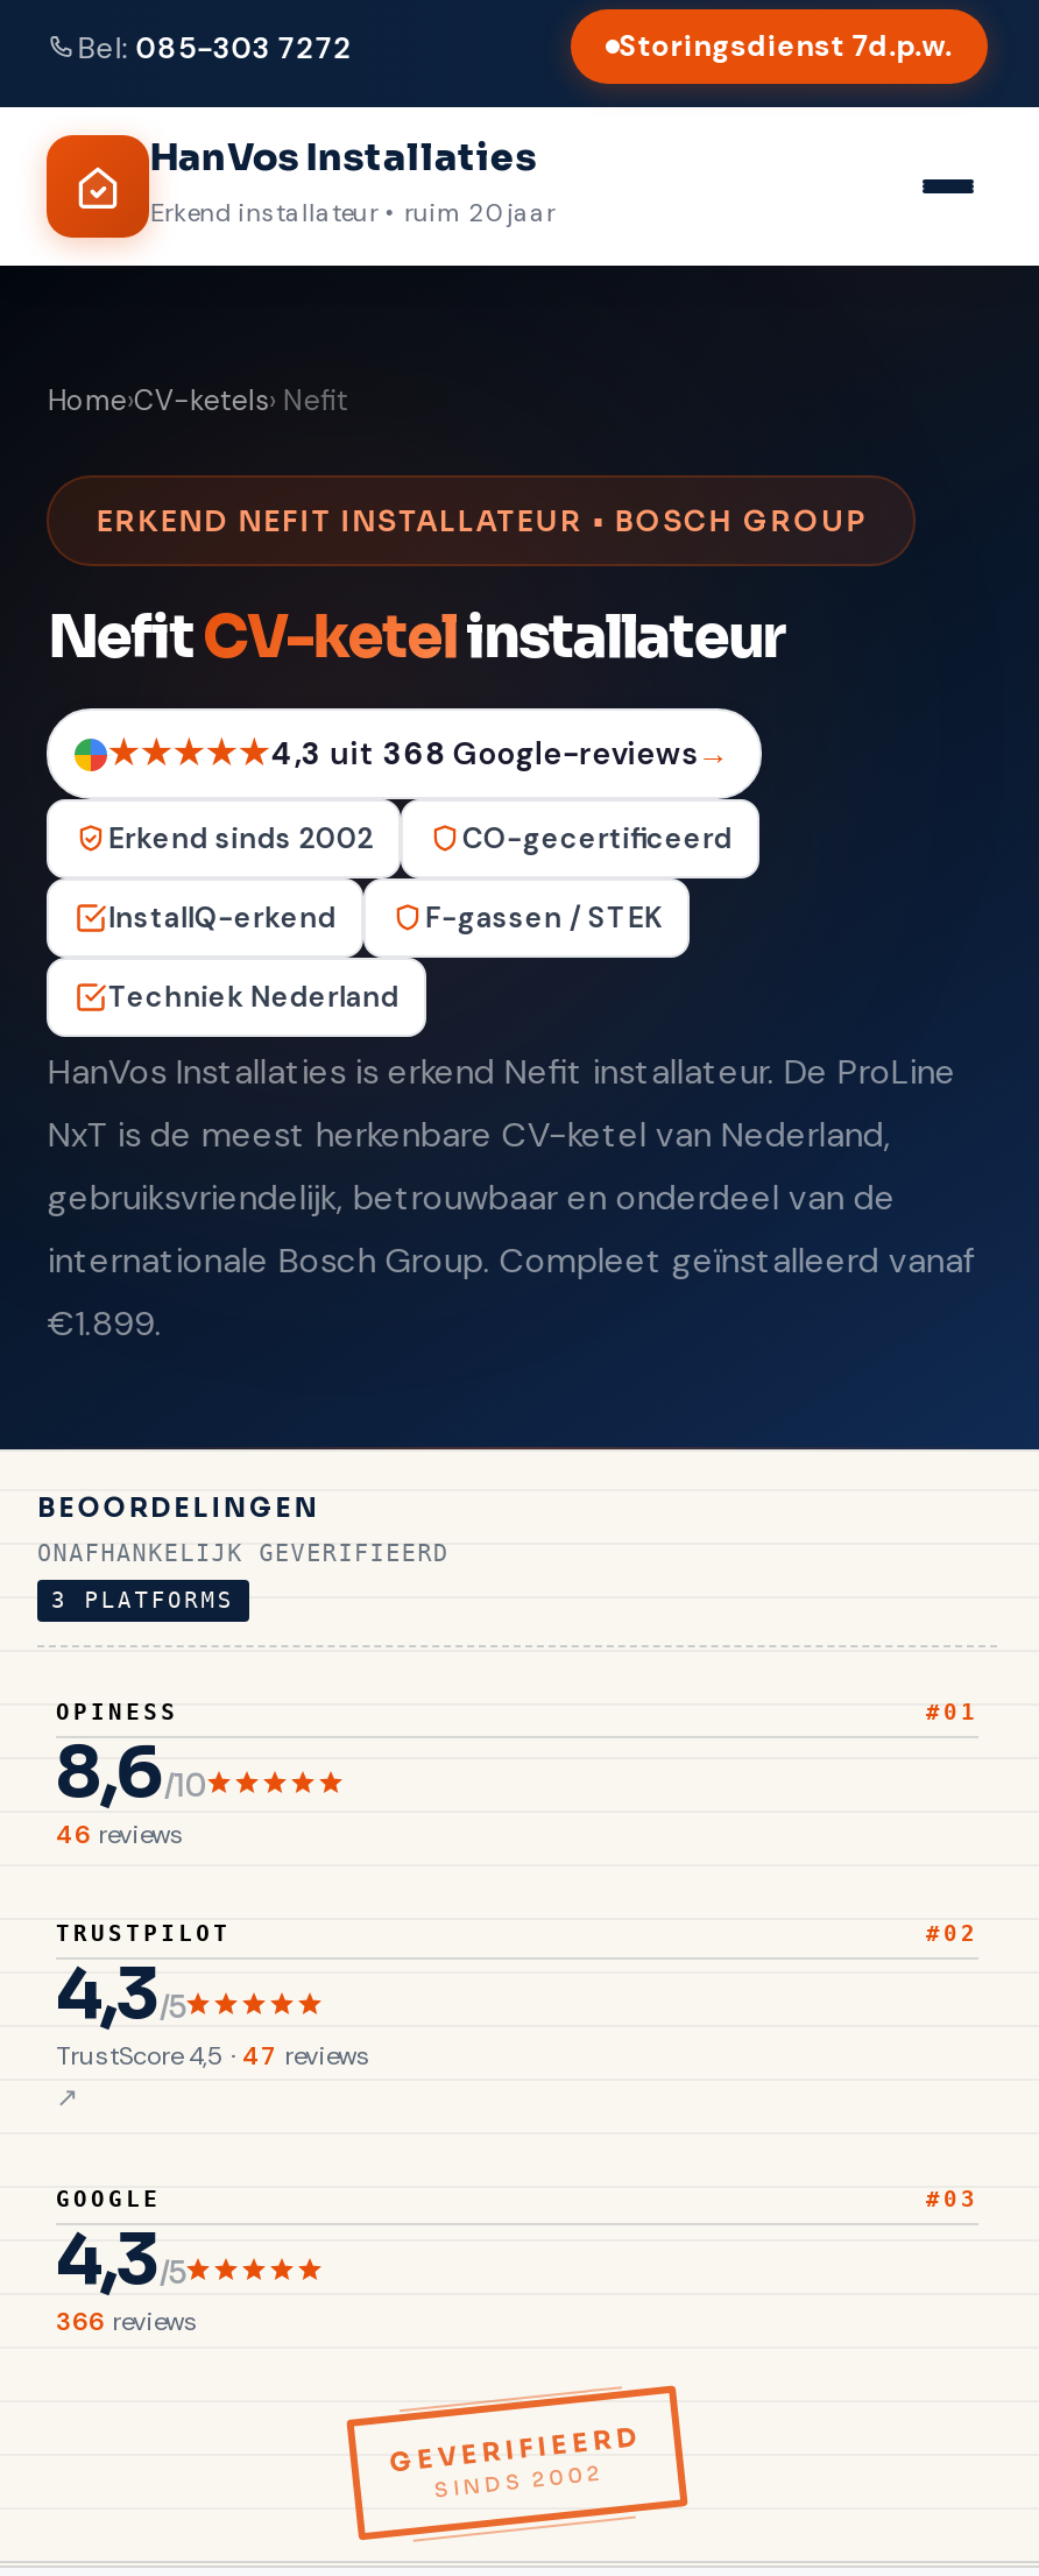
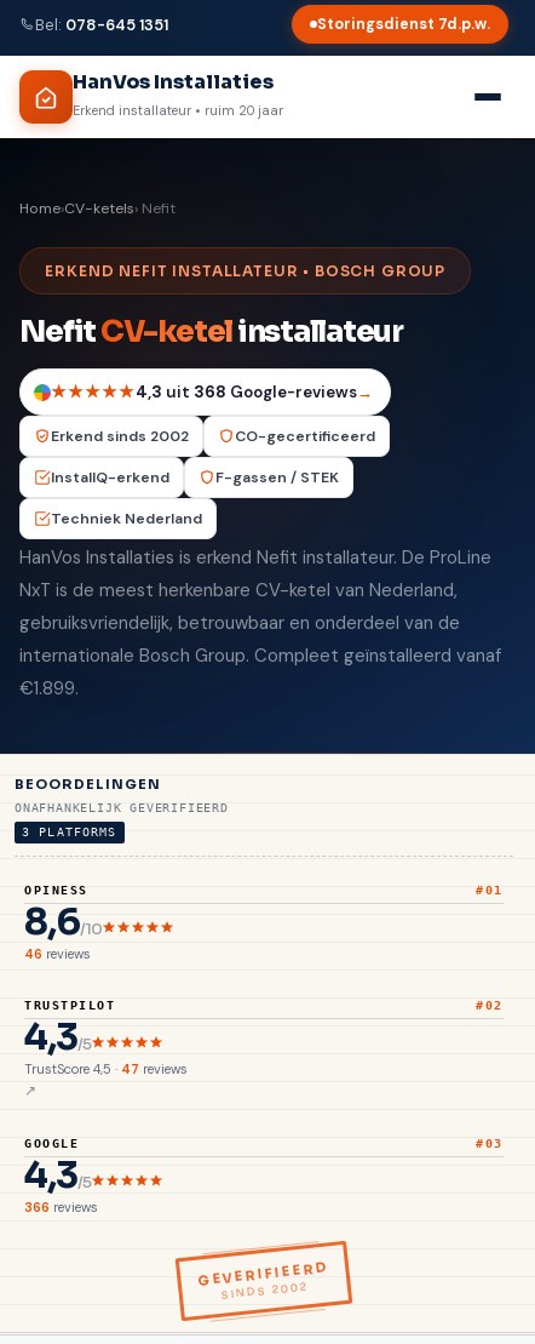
[77,27,352,66] Bel: 085-303 7272 -> [35,14,168,35] Bel: 078-645 1351

